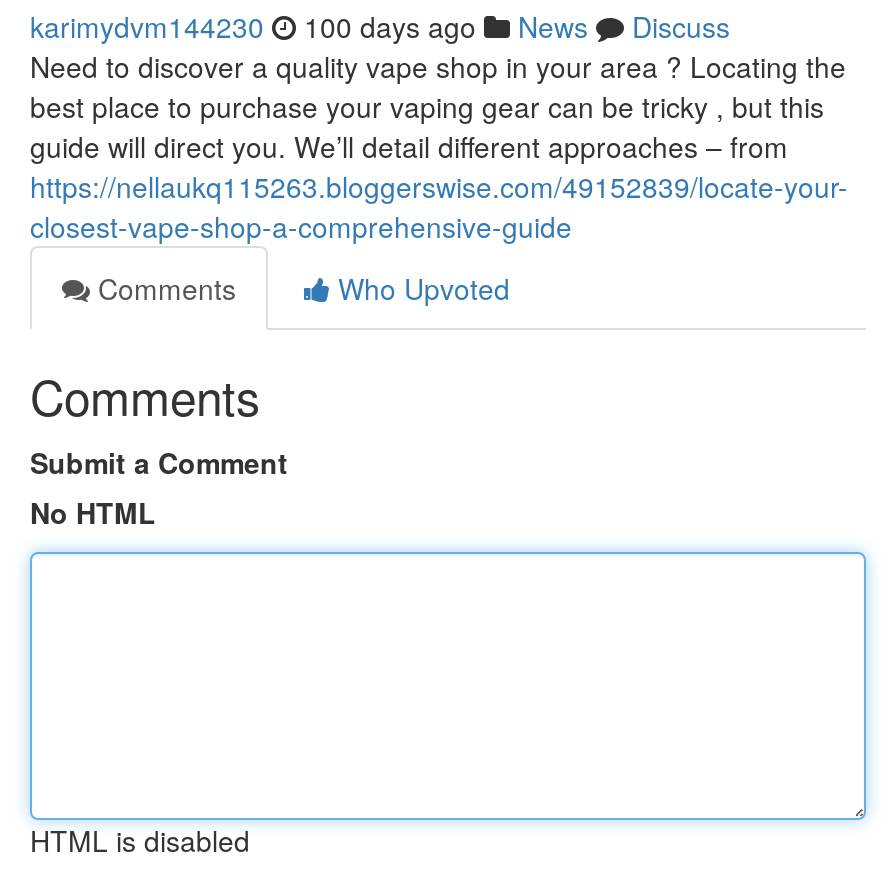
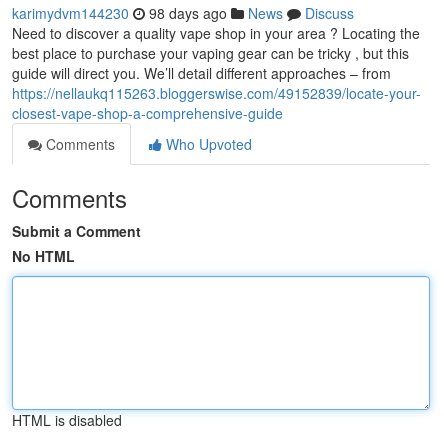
[30,6,730,46] karimydvm144230 100 days ago News Discuss -> [12,3,354,23] karimydvm144230 98 days ago News Discuss

